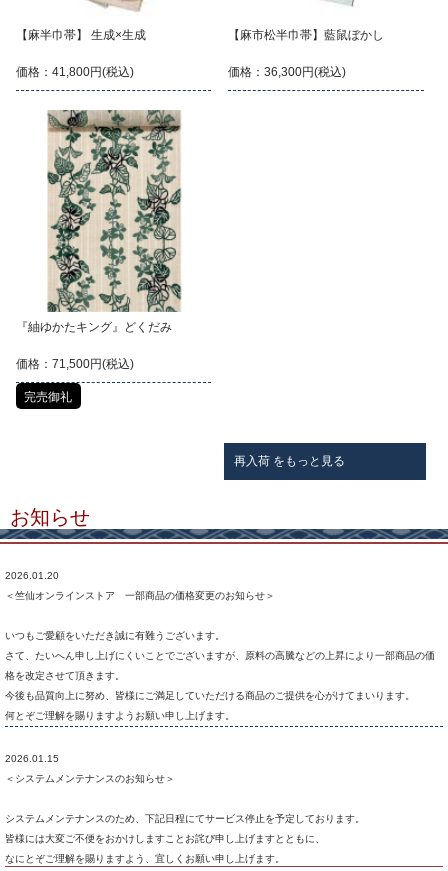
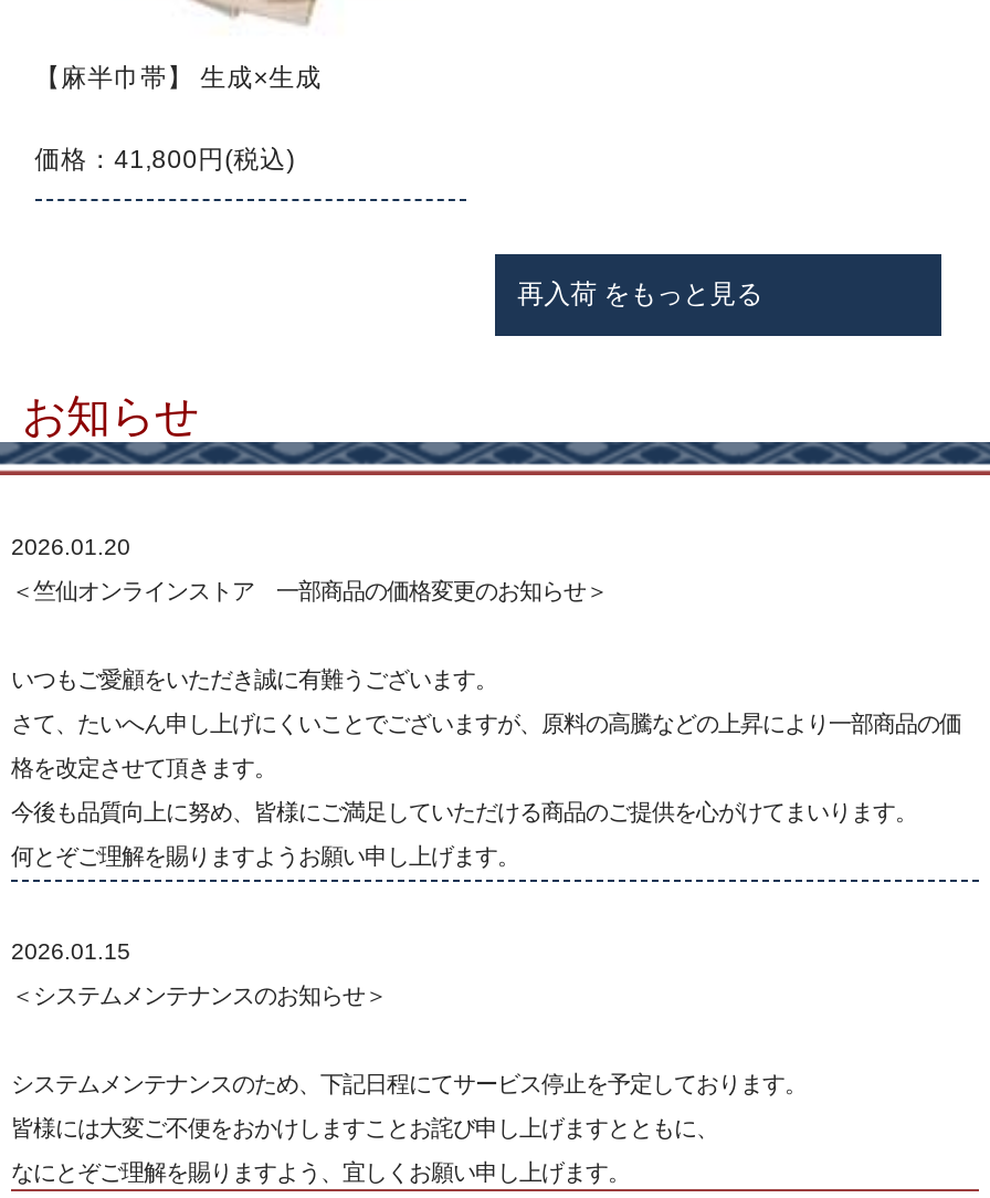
[228,28,384,78] 【麻市松半巾帯】藍鼠ぼかし | 価格：36,300円(税込) -> none
[16,109,182,402] [image] | 『紬ゆかたキング』どくだみ | 価格：71,500円(税込) | 完売御礼 -> none

